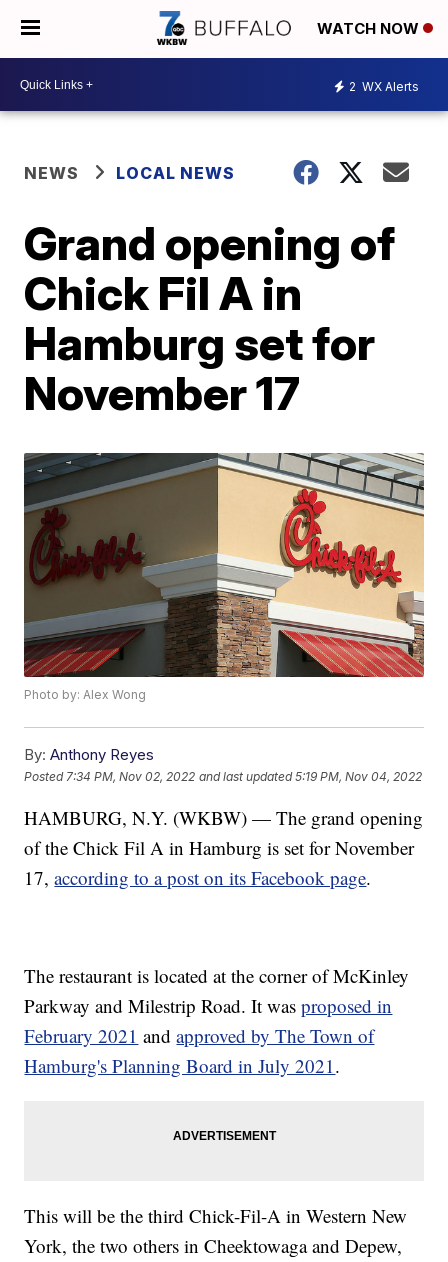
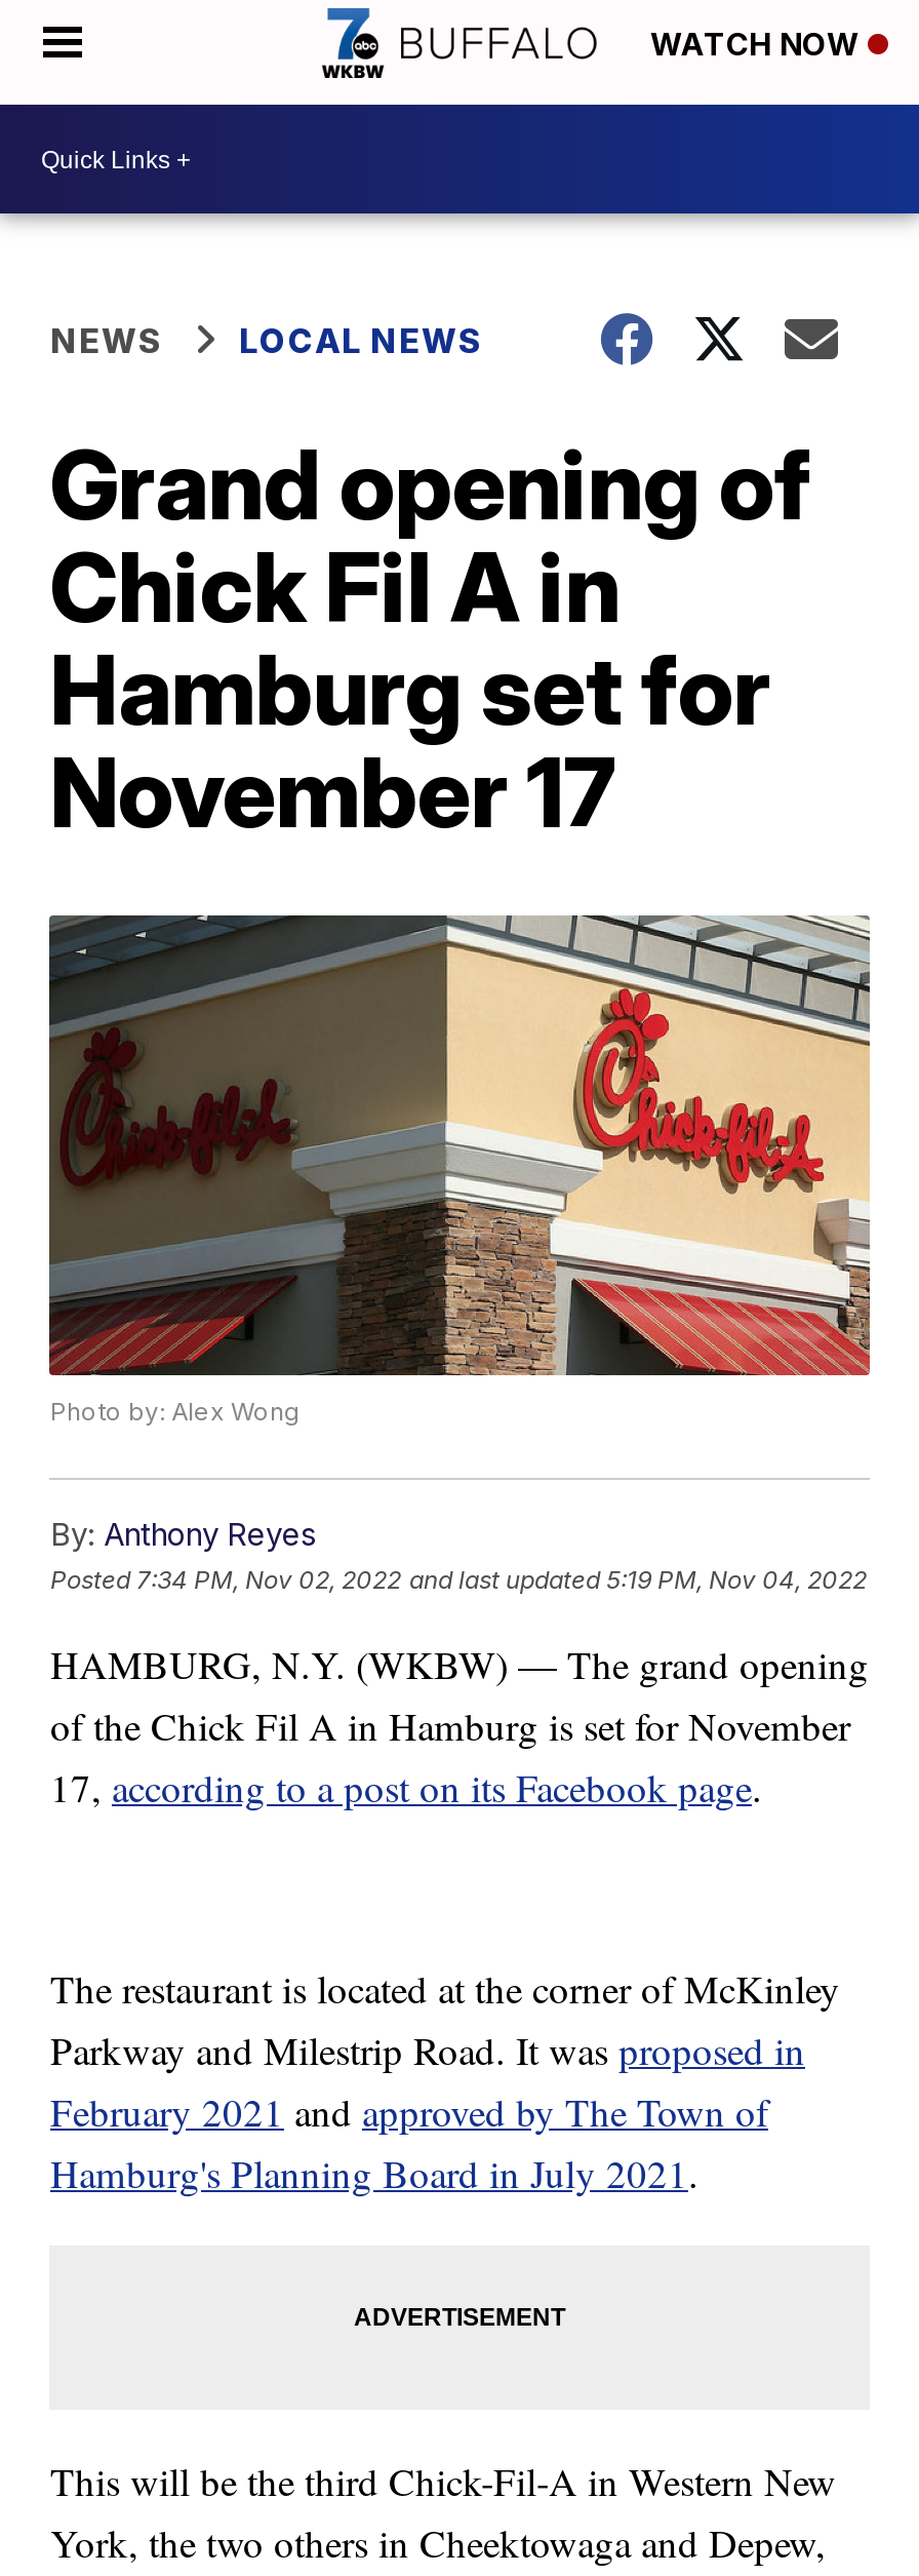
[349,78,419,93] 2 WX Alerts -> none

